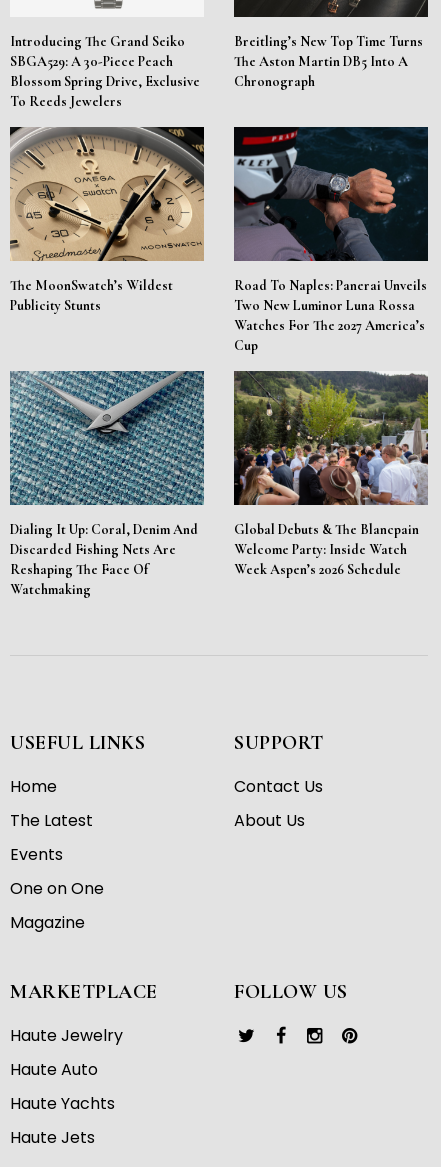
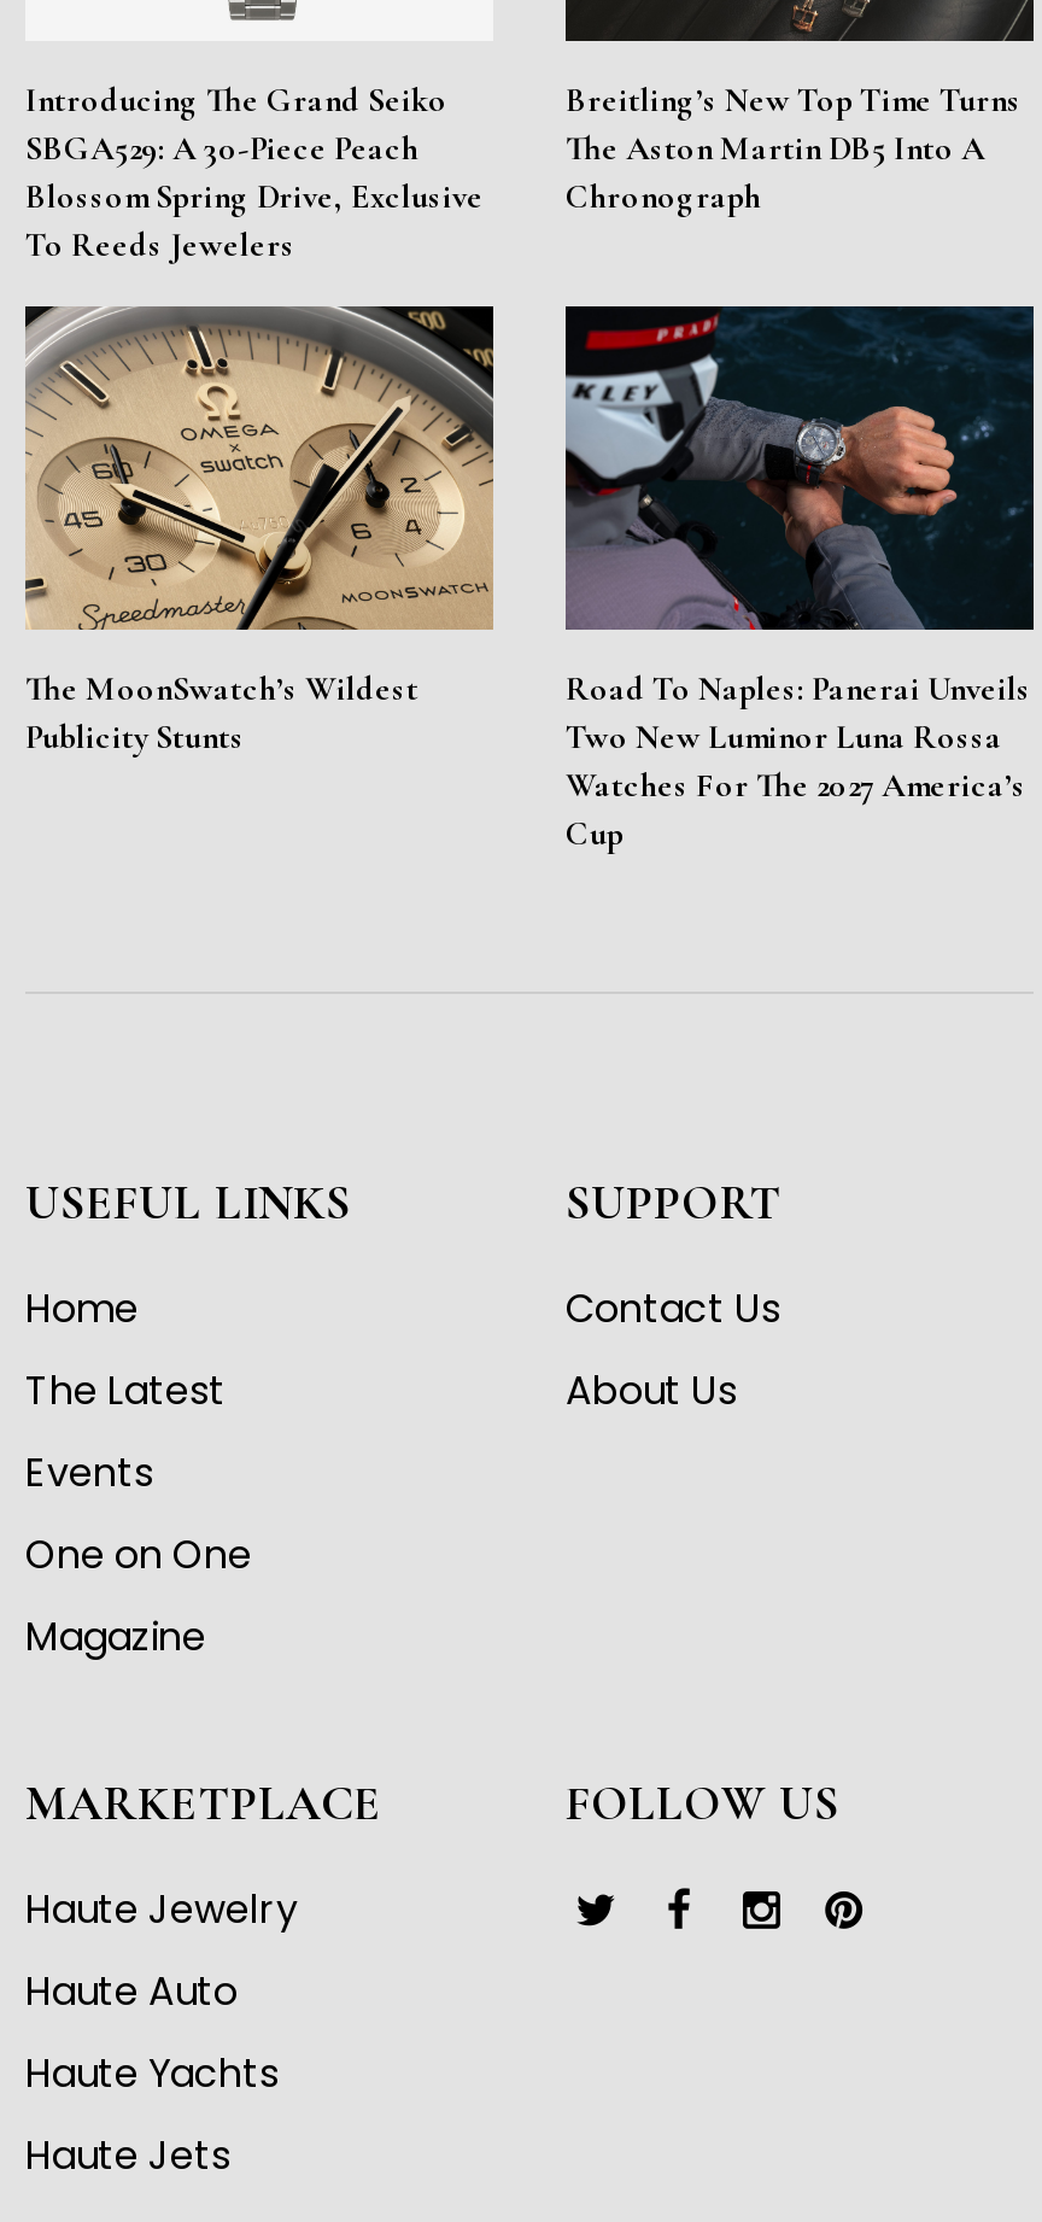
[9,370,205,598] [image] | Dialing It Up: Coral, Denim And | Discarded Fishing Nets Are | Reshaping The Face Of | Watchmaking -> none
[233,371,429,578] [image] | Global Debuts & The Blancpain | Welcome Party: Inside Watch | Week Aspen’s 2026 Schedule -> none

